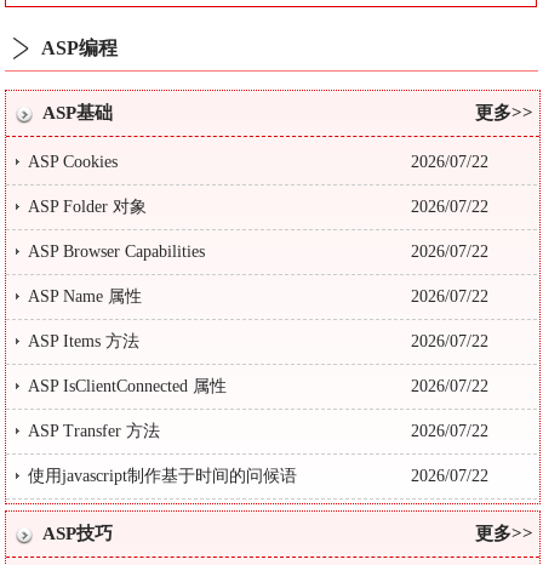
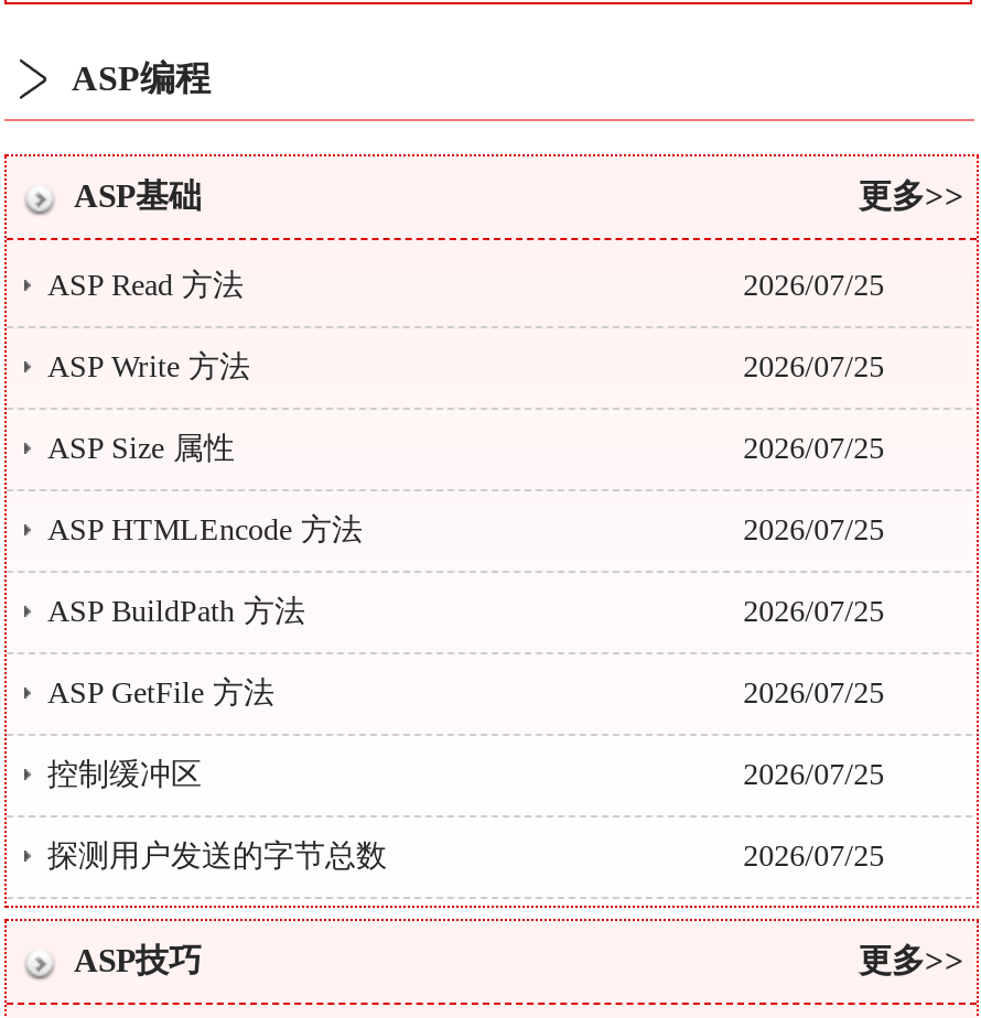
[28,152,489,171] ASP Cookies | 2026/07/22 -> [47,268,884,301] ASP Read 方法 | 2026/07/25
[28,197,489,215] ASP Folder 对象 | 2026/07/22 -> [47,350,884,383] ASP Write 方法 | 2026/07/25
[28,242,489,260] ASP Browser Capabilities | 2026/07/22 -> [47,431,884,464] ASP Size 属性 | 2026/07/25
[28,287,489,305] ASP Name 属性 | 2026/07/22 -> [47,513,884,546] ASP HTMLEncode 方法 | 2026/07/25
[28,332,489,350] ASP Items 方法 | 2026/07/22 -> [47,594,884,627] ASP BuildPath 方法 | 2026/07/25
[28,377,489,395] ASP IsClientConnected 属性 | 2026/07/22 -> [47,676,884,709] ASP GetFile 方法 | 2026/07/25
[28,422,489,440] ASP Transfer 方法 | 2026/07/22 -> [47,757,884,790] 控制缓冲区 | 2026/07/25
[28,466,489,485] 使用javascript制作基于时间的问候语 | 2026/07/22 -> [47,839,884,872] 探测用户发送的字节总数 | 2026/07/25

